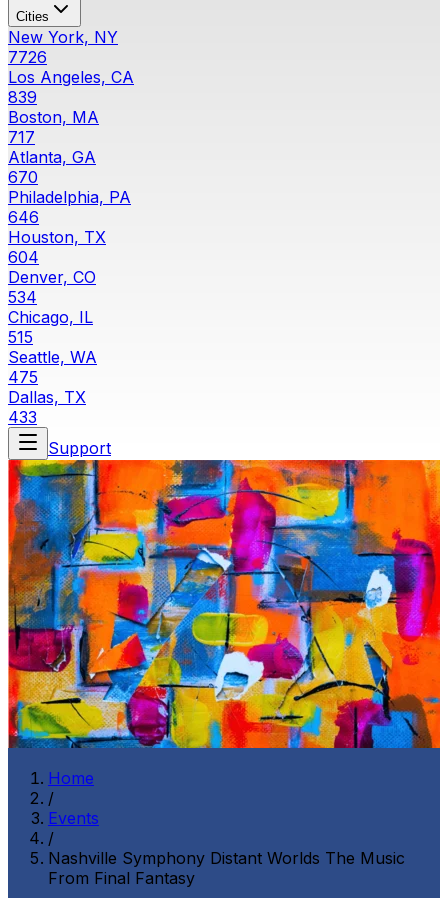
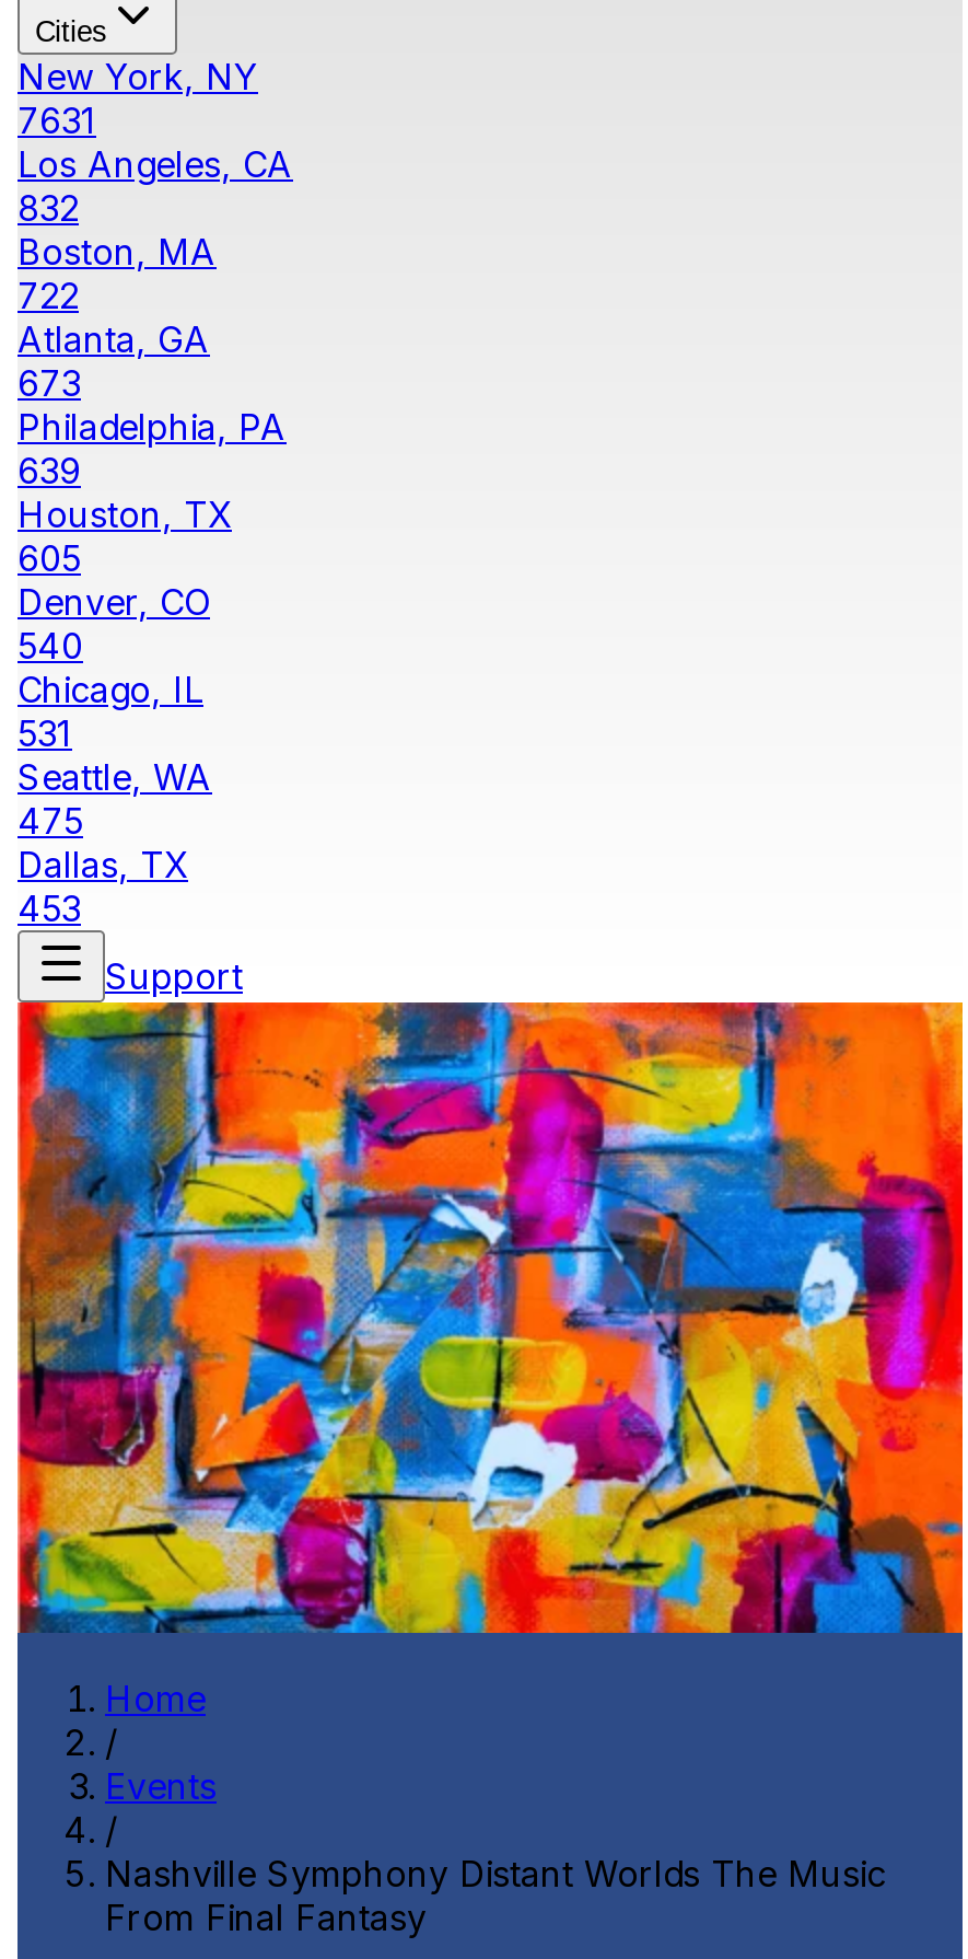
[8,47,47,67] 7726 -> [18,98,96,142] 7631
[8,87,37,107] 839 -> [18,186,79,230] 832
[8,127,35,147] 717 -> [18,274,79,317] 722
[8,167,38,187] 670 -> [18,361,81,405] 673
[8,207,39,227] 646 -> [18,449,81,492] 639
[8,247,39,267] 604 -> [18,536,81,580] 605
[8,287,37,307] 534 -> [18,624,83,668] 540
[8,327,33,347] 515 -> [18,711,72,755] 531
[8,407,37,427] 433 -> [18,886,81,930] 453

